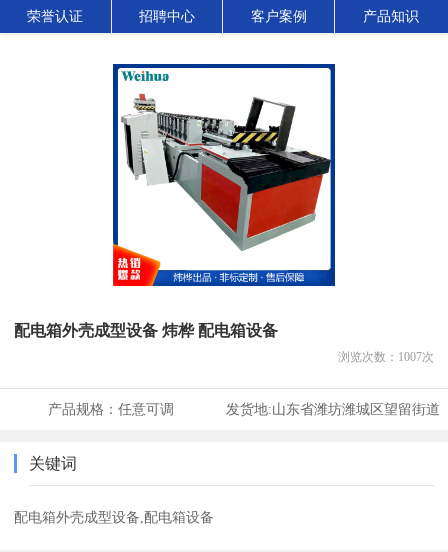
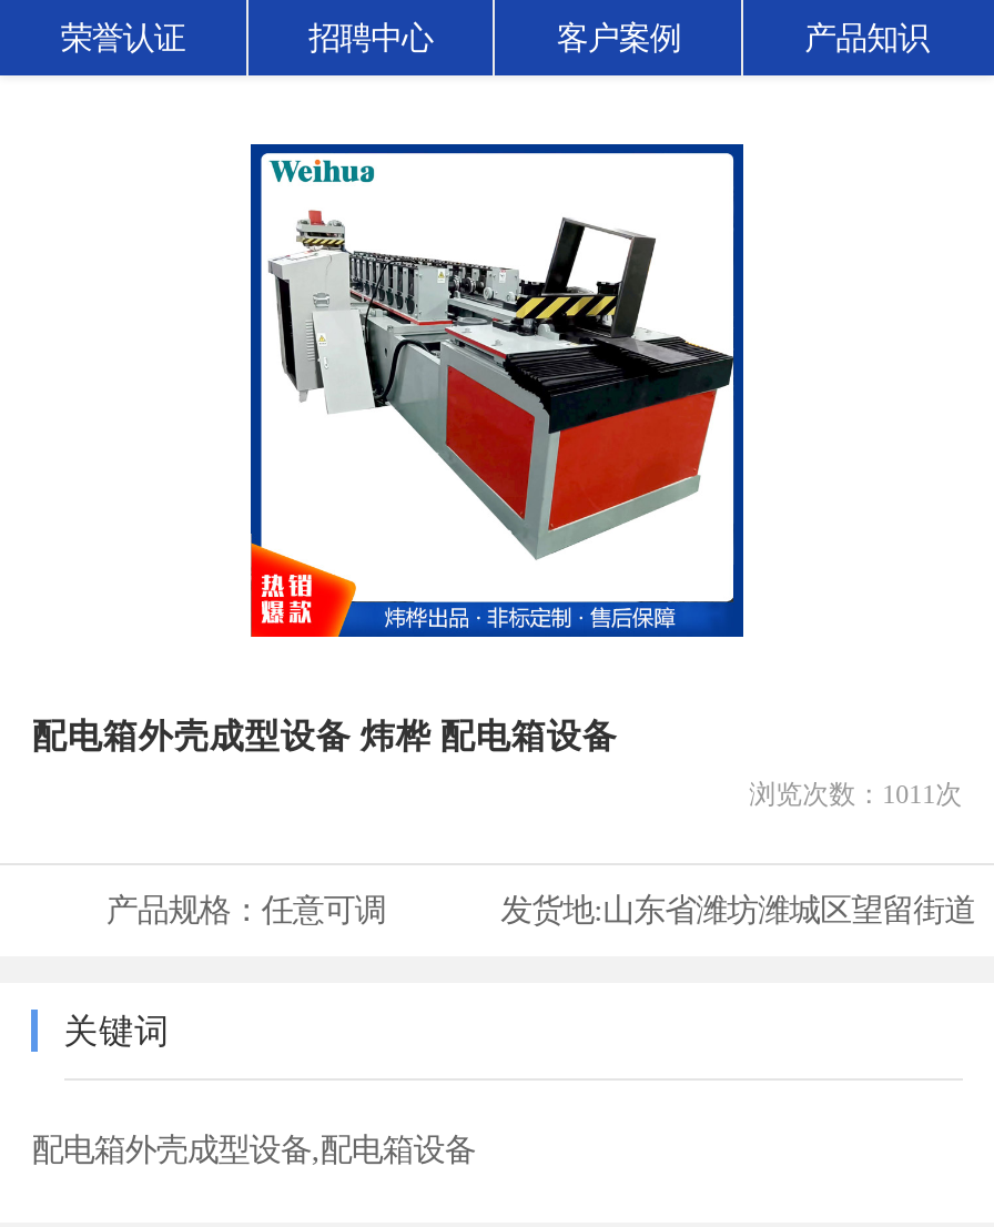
[338,350,434,364] 浏览次数：1007次 -> [749,779,962,810] 浏览次数：1011次

